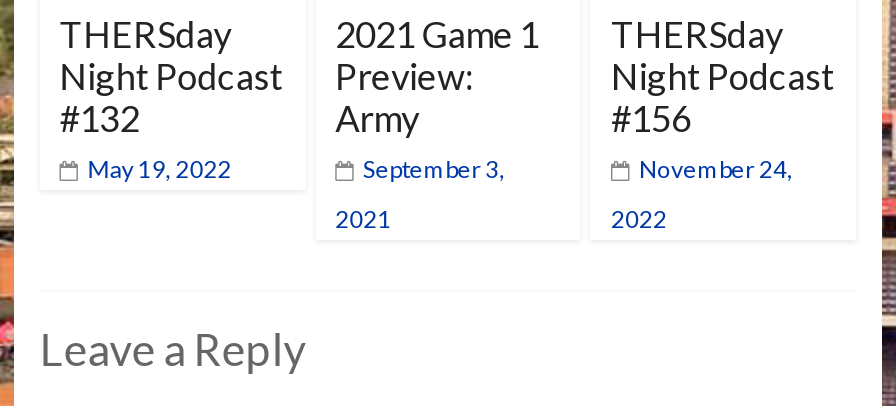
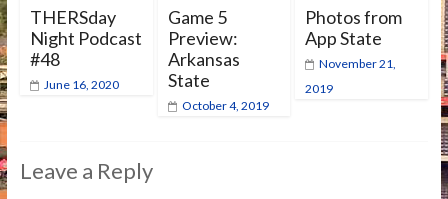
[335,12,539,56] 2021 Game 1 -> [168,6,227,28] Game 5
[611,12,835,234] THERSday | Night Podcast | #156 | November 24, | 2022 -> [305,6,402,96] Photos from | App State | November 21, | 2019
[60,96,232,184] #132 | May 19, 2022 -> [30,48,119,92] #48 | June 16, 2020
[335,96,505,234] Army | September 3, | 2021 -> [168,48,269,113] Arkansas | State | October 4, 2019

